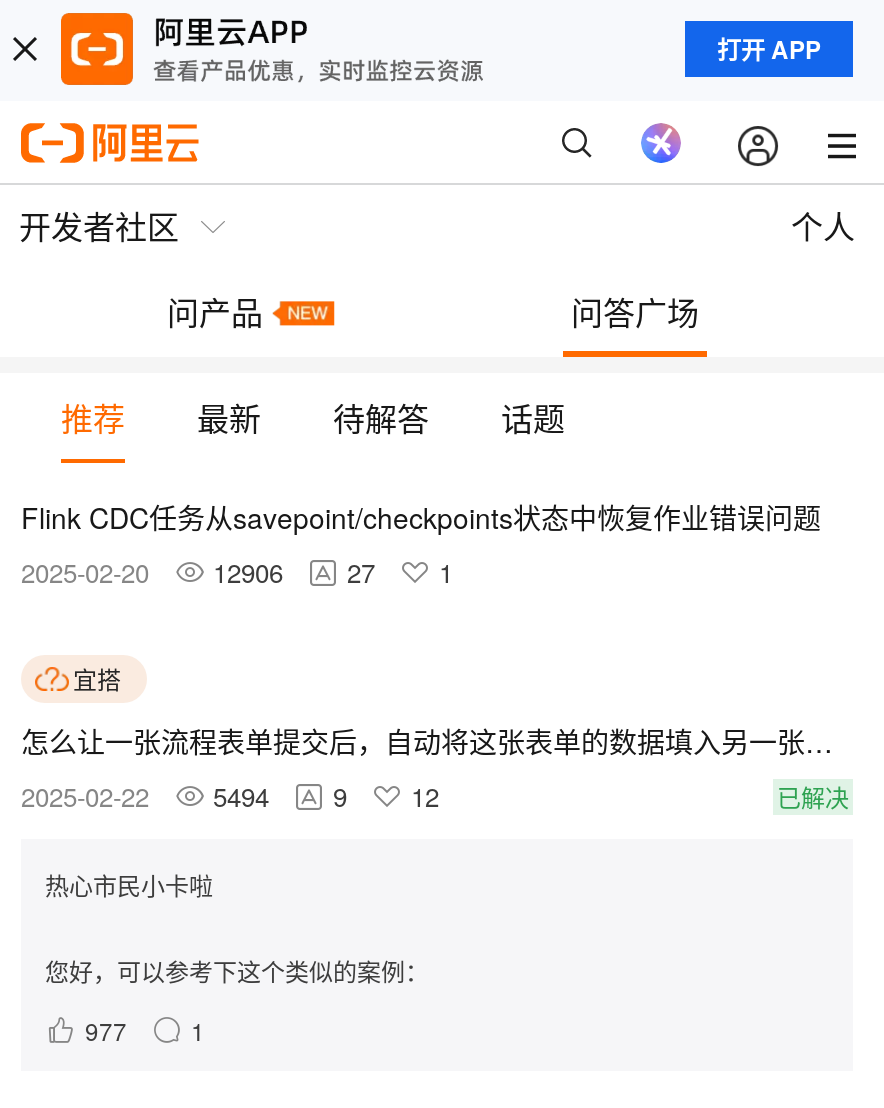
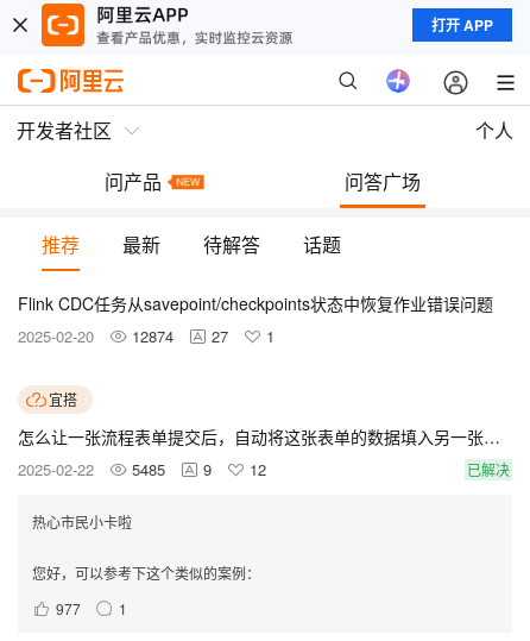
[21,553,453,591] 2025-02-20 12906 27 1 -> [18,325,275,347] 2025-02-20 12874 27 1
[21,777,439,815] 2025-02-22 5494 9 12 -> [18,458,266,480] 2025-02-22 5485 9 12

